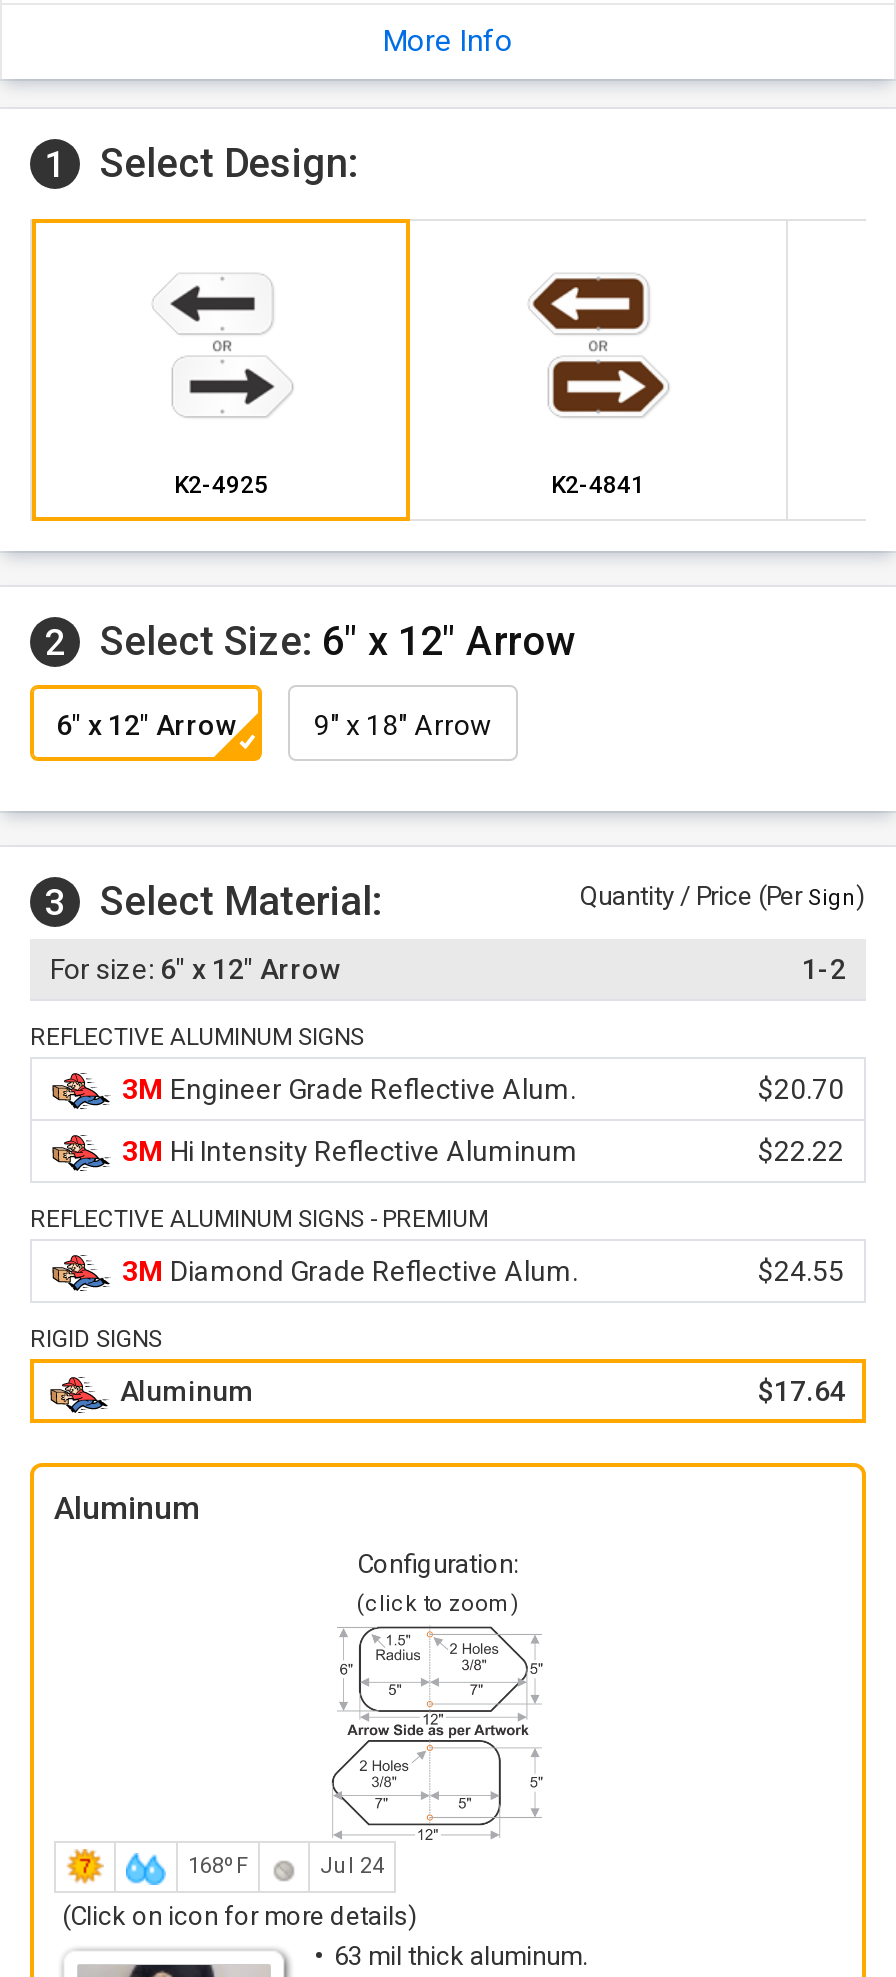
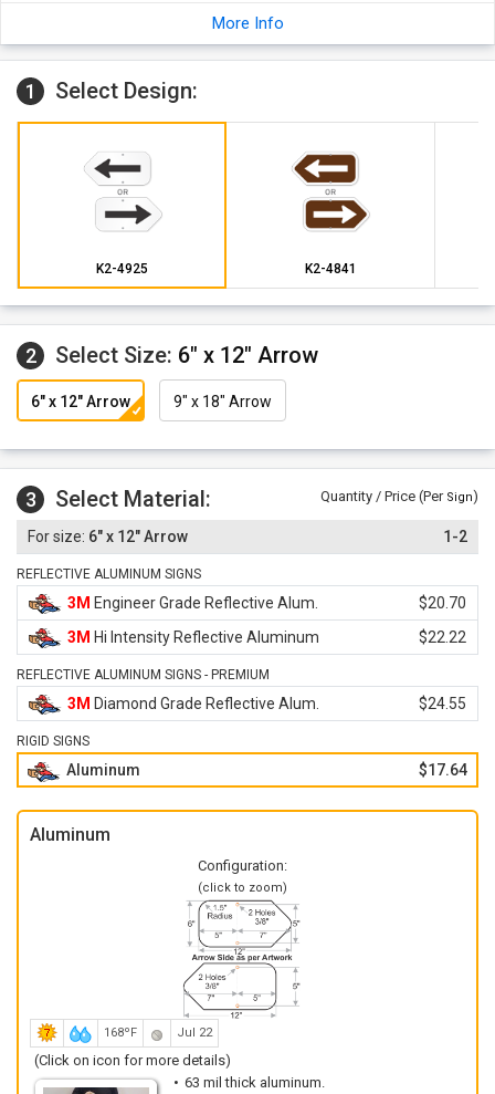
[320,1853,384,1879] Jul 24 -> [177,1025,212,1040] Jul 22

